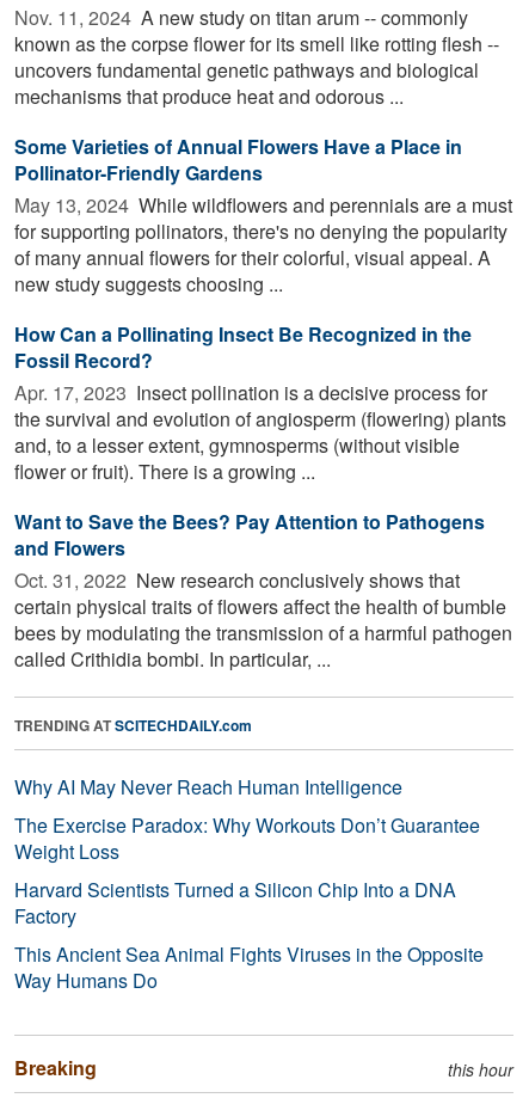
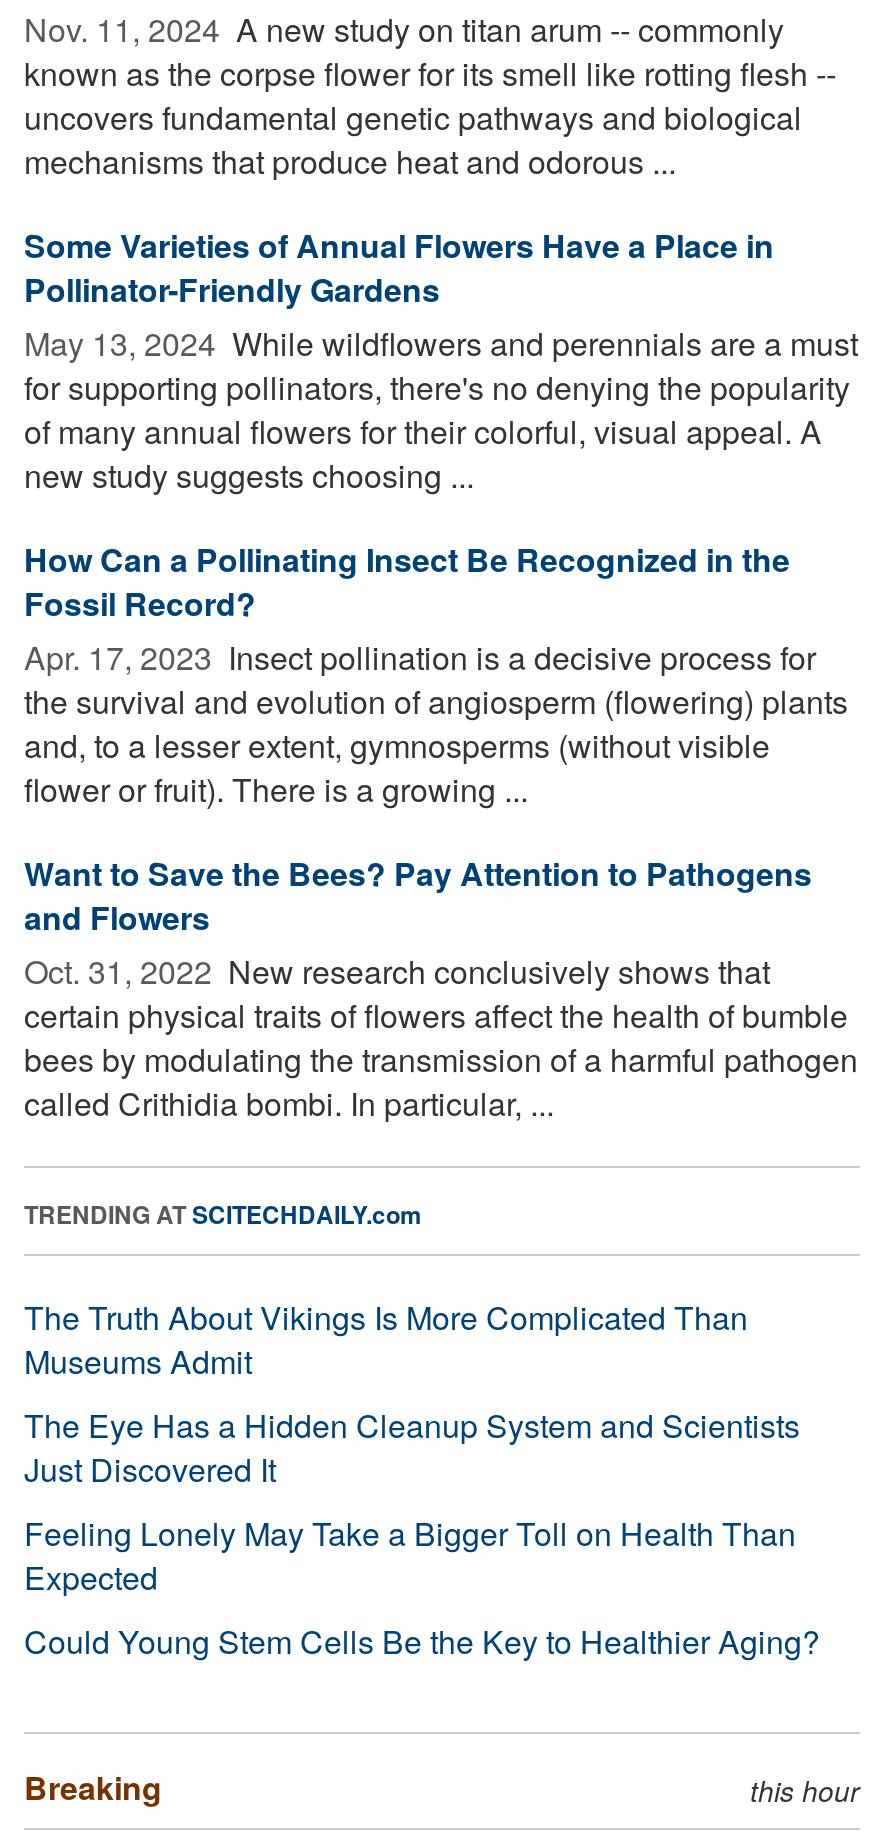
[14,773,484,994] Why AI May Never Reach Human Intelligence | The Exercise Paradox: Why Workouts Don’t Guarantee | Weight Loss | Harvard Scientists Turned a Silicon Chip Into a DNA | Factory | This Ancient Sea Animal Fights Viruses in the Opposite | Way Humans Do -> [24,1294,820,1664] The Truth About Vikings Is More Complicated Than | Museums Admit | The Eye Has a Hidden Cleanup System and Scientists | Just Discovered It | Feeling Lonely May Take a Bigger Toll on Health Than | Expected | Could Young Stem Cells Be the Key to Healthier Aging?

